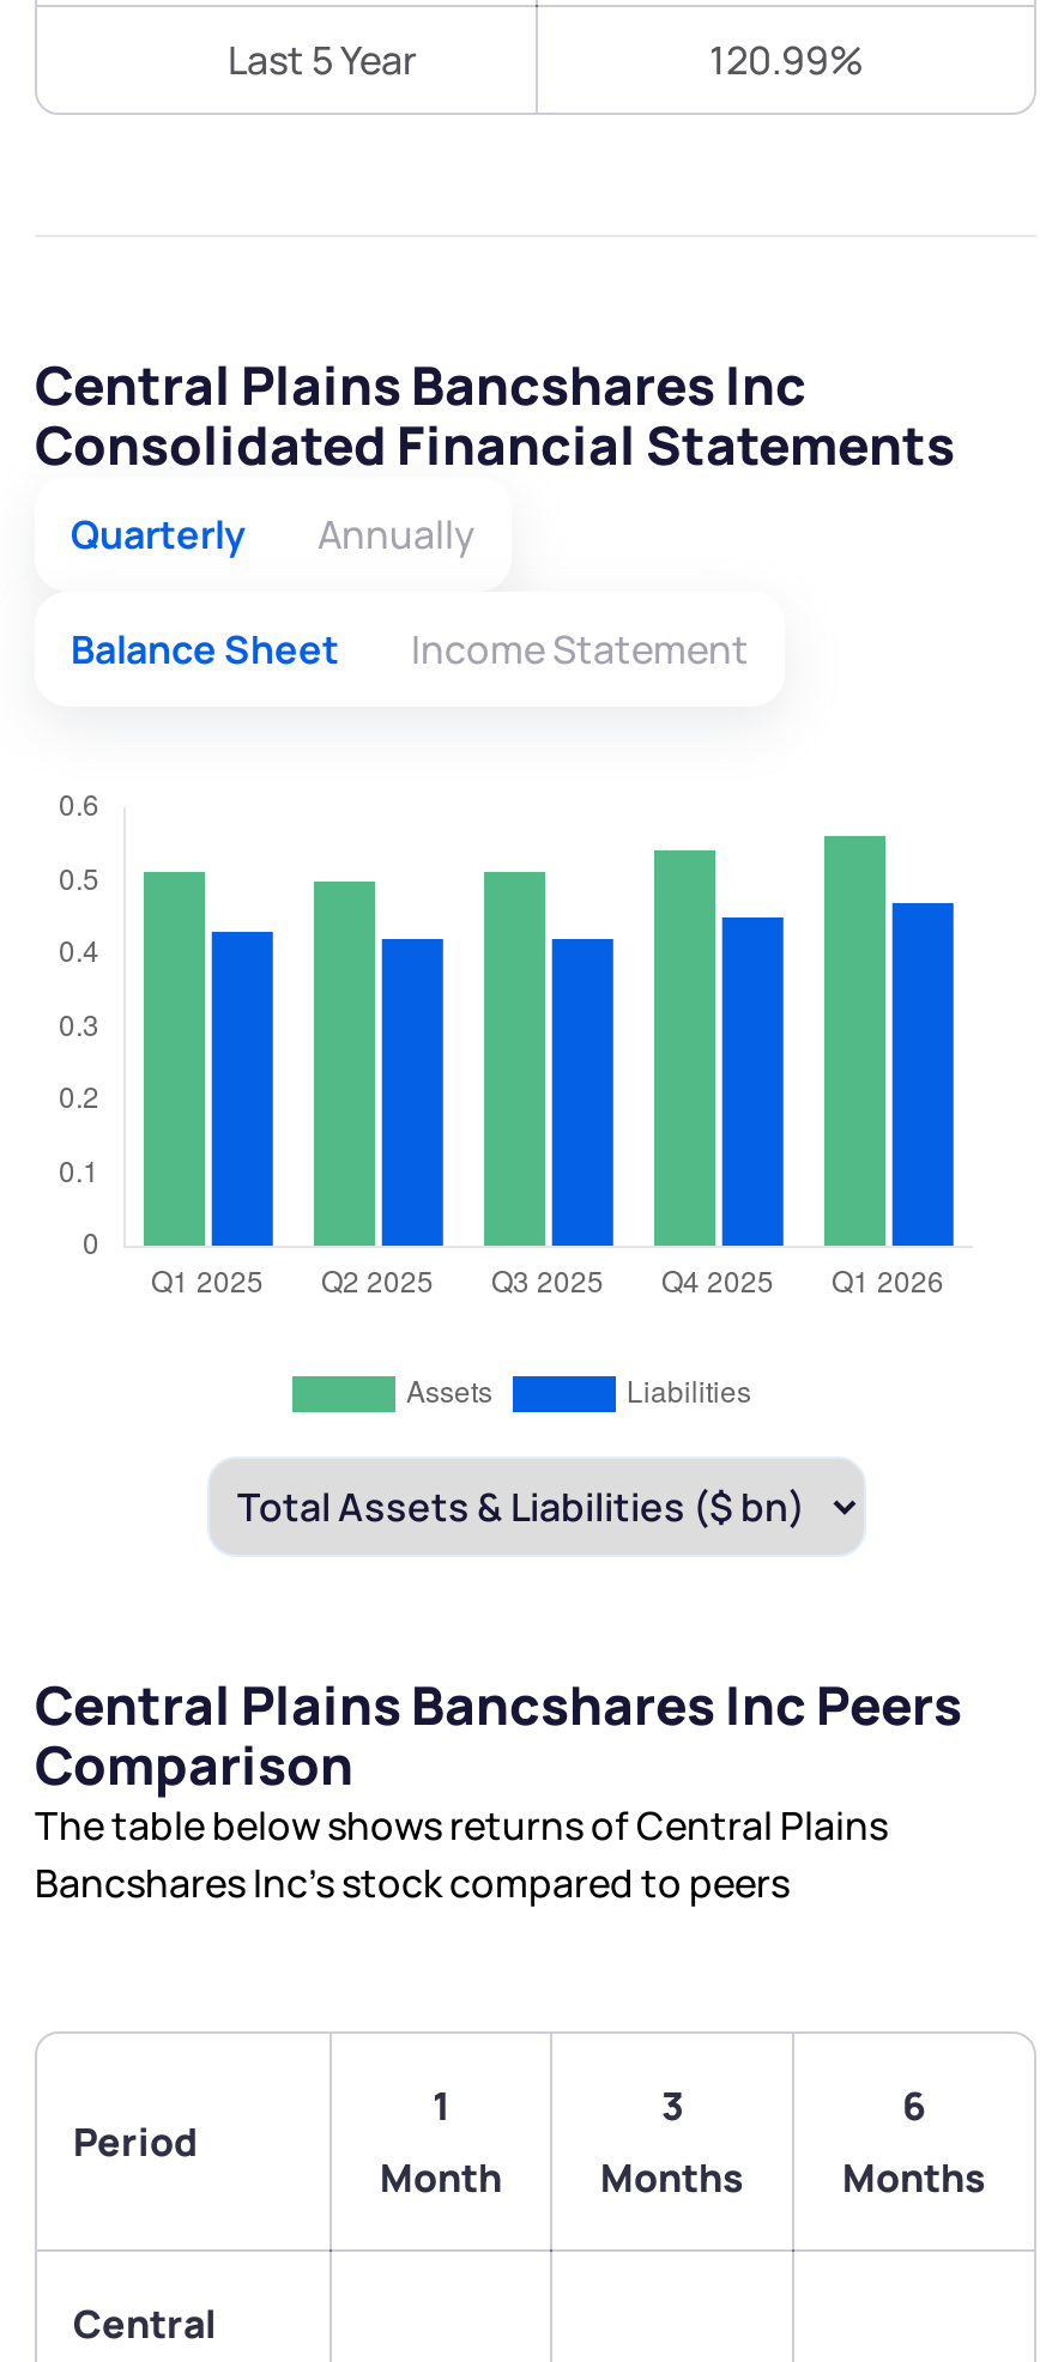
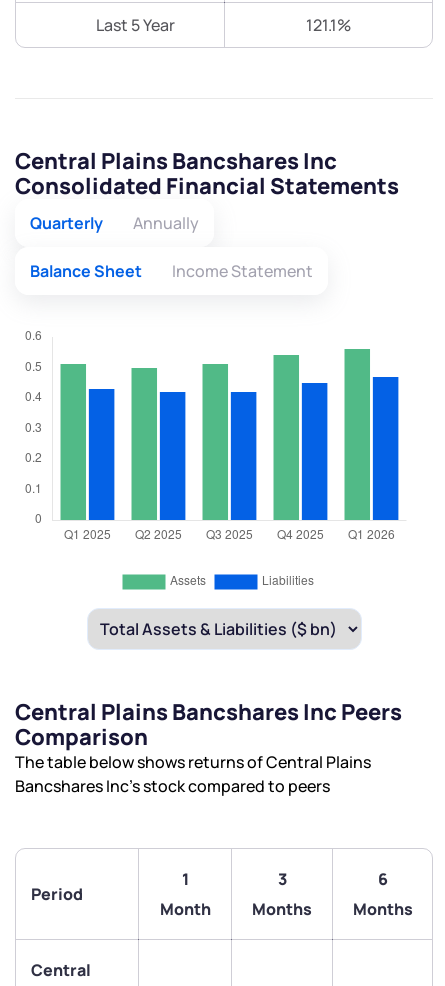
[709,35,863,87] 120.99% -> [306,14,351,36] 121.1%

